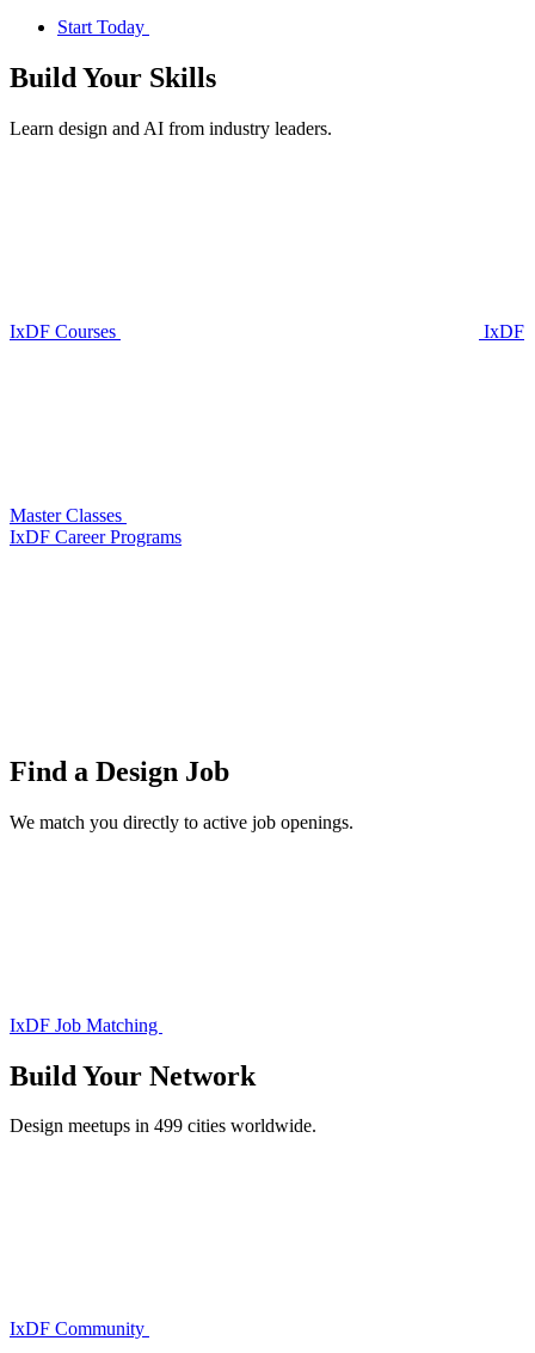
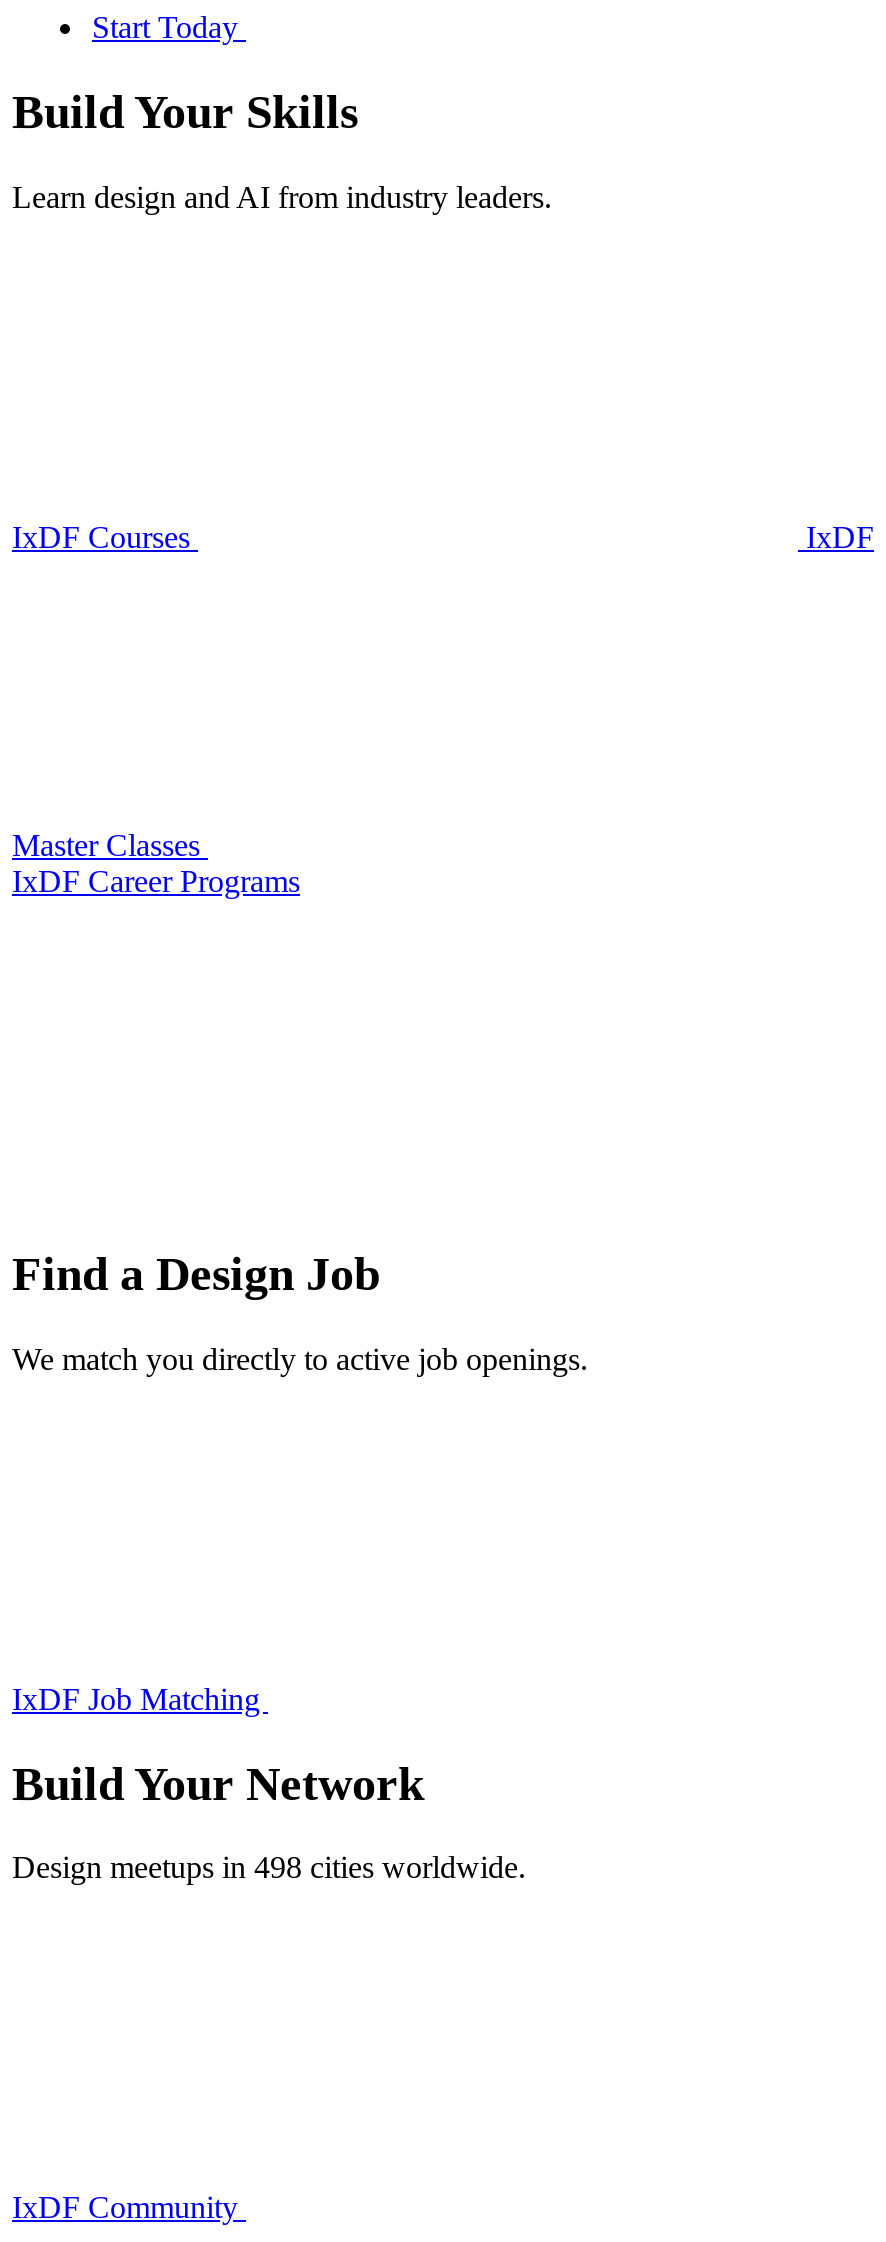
[10,1116,316,1136] Design meetups in 499 cities worldwide. -> [12,1851,526,1885] Design meetups in 498 cities worldwide.

